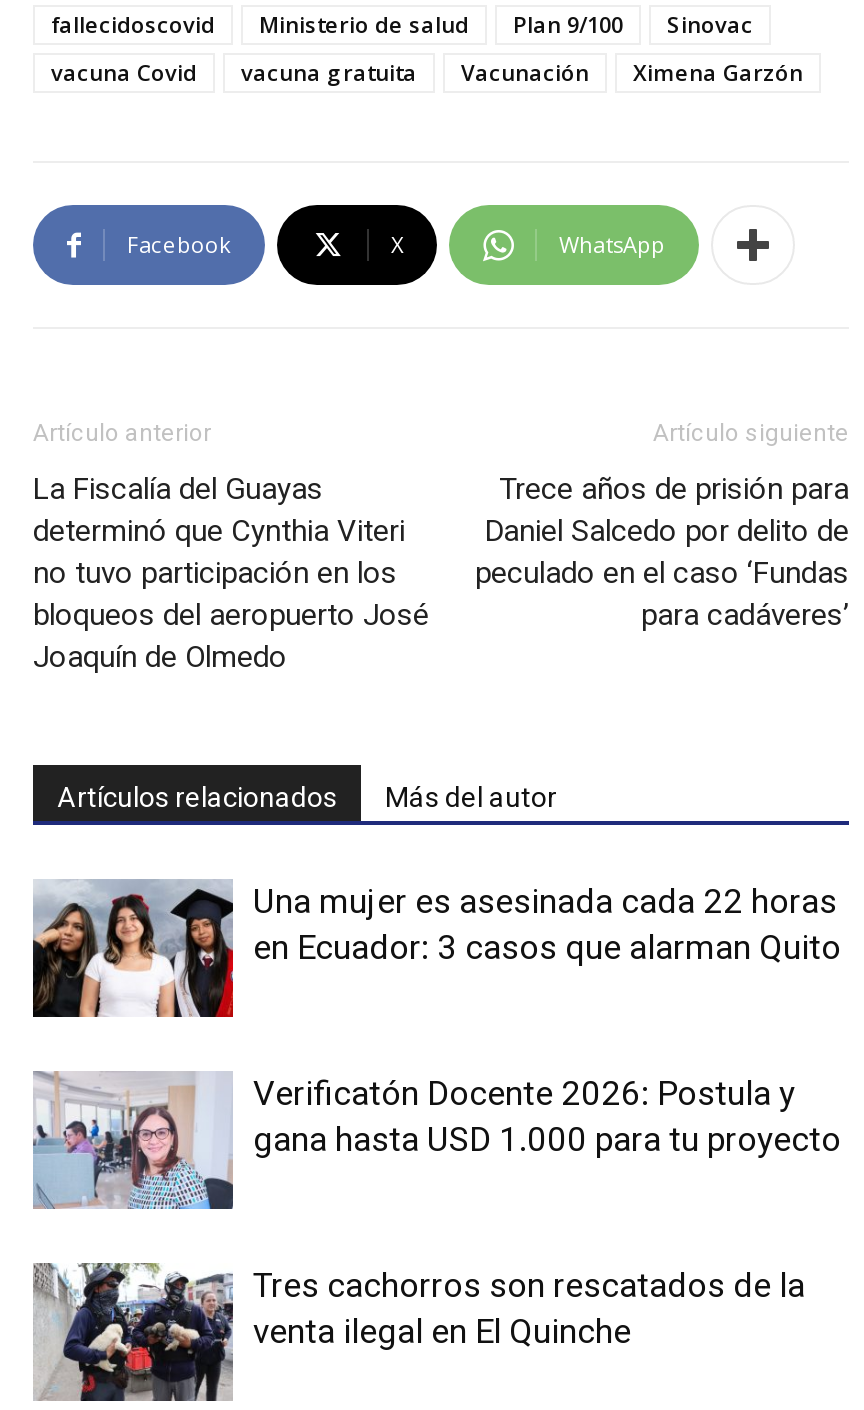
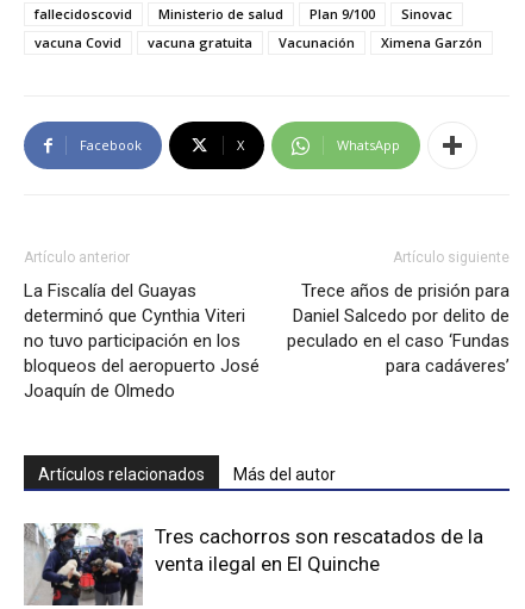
[31,880,841,1018] [image] | Una mujer es asesinada cada 22 horas | en Ecuador: 3 casos que alarman Quito -> none
[31,1070,841,1210] [image] | Verificatón Docente 2026: Postula y | gana hasta USD 1.000 para tu proyecto -> none

